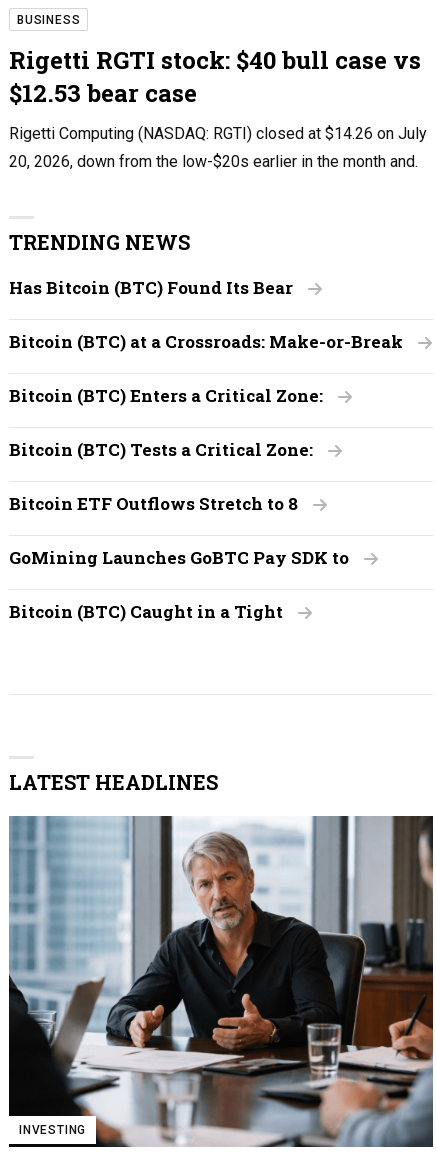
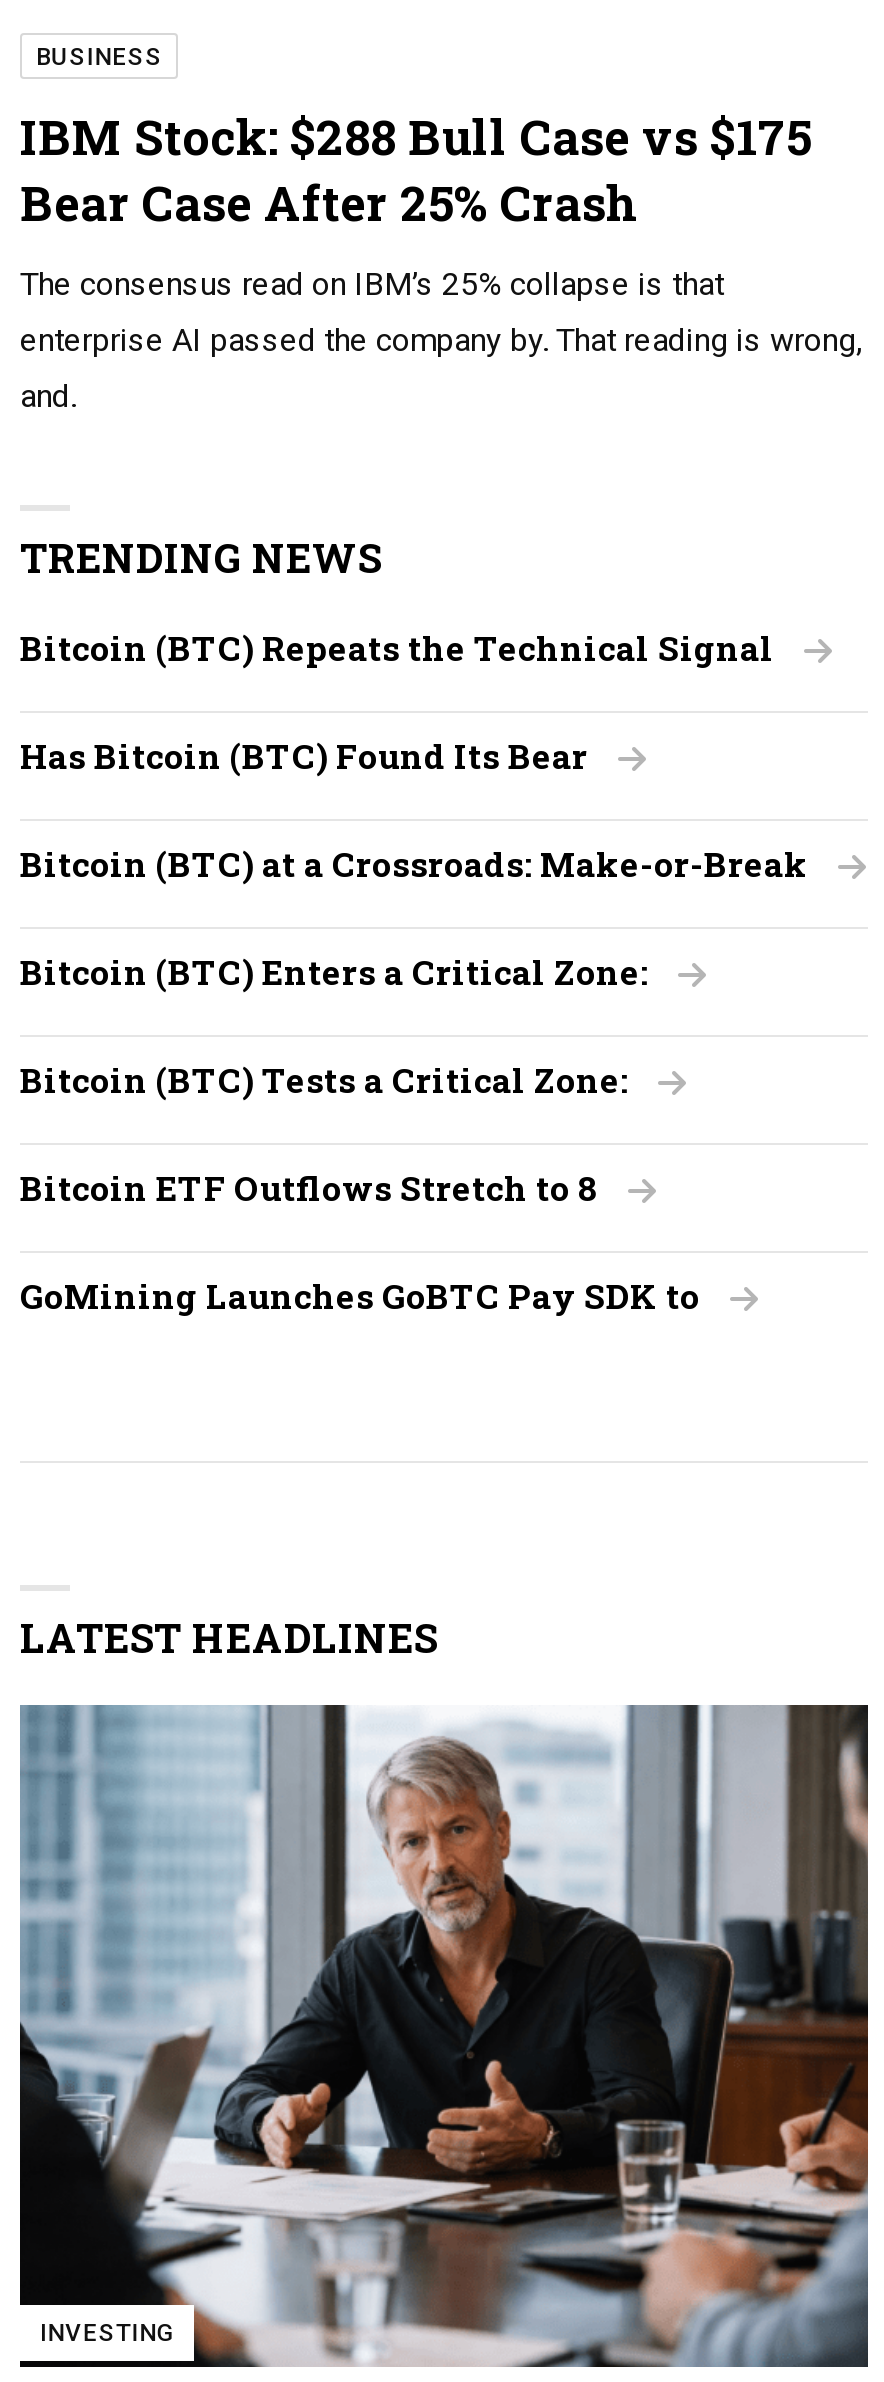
[9,44,427,171] Rigetti RGTI stock: $40 bull case vs | $12.53 bear case | Rigetti Computing (NASDAQ: RGTI) closed at $14.26 on July | 20, 2026, down from the low-$20s earlier in the month and. -> [20,104,862,414] IBM Stock: $288 Bull Case vs $175 | Bear Case After 25% Crash | The consensus read on IBM’s 25% collapse is that | enterprise AI passed the company by. That reading is wrong, | and.
none -> [20,624,774,670] Bitcoin (BTC) Repeats the Technical Signal
moved [9,276,403,569] -> [20,732,808,1318]: Has Bitcoin (BTC) Found Its Bear | Bitcoin (BTC) at a Crossroads: Make-or-Break | Bitcoin (BTC) Enters a Critical Zone: | Bitcoin (BTC) Tests a Critical Zone: | Bitcoin ETF Outflows Stretch to 8 | GoMining Launches GoBTC Pay SDK to
[9,600,283,623] Bitcoin (BTC) Caught in a Tight -> none

